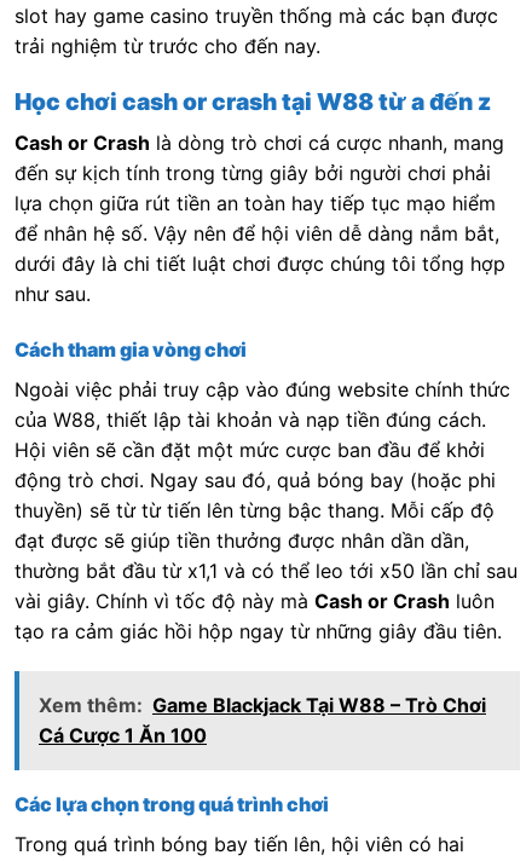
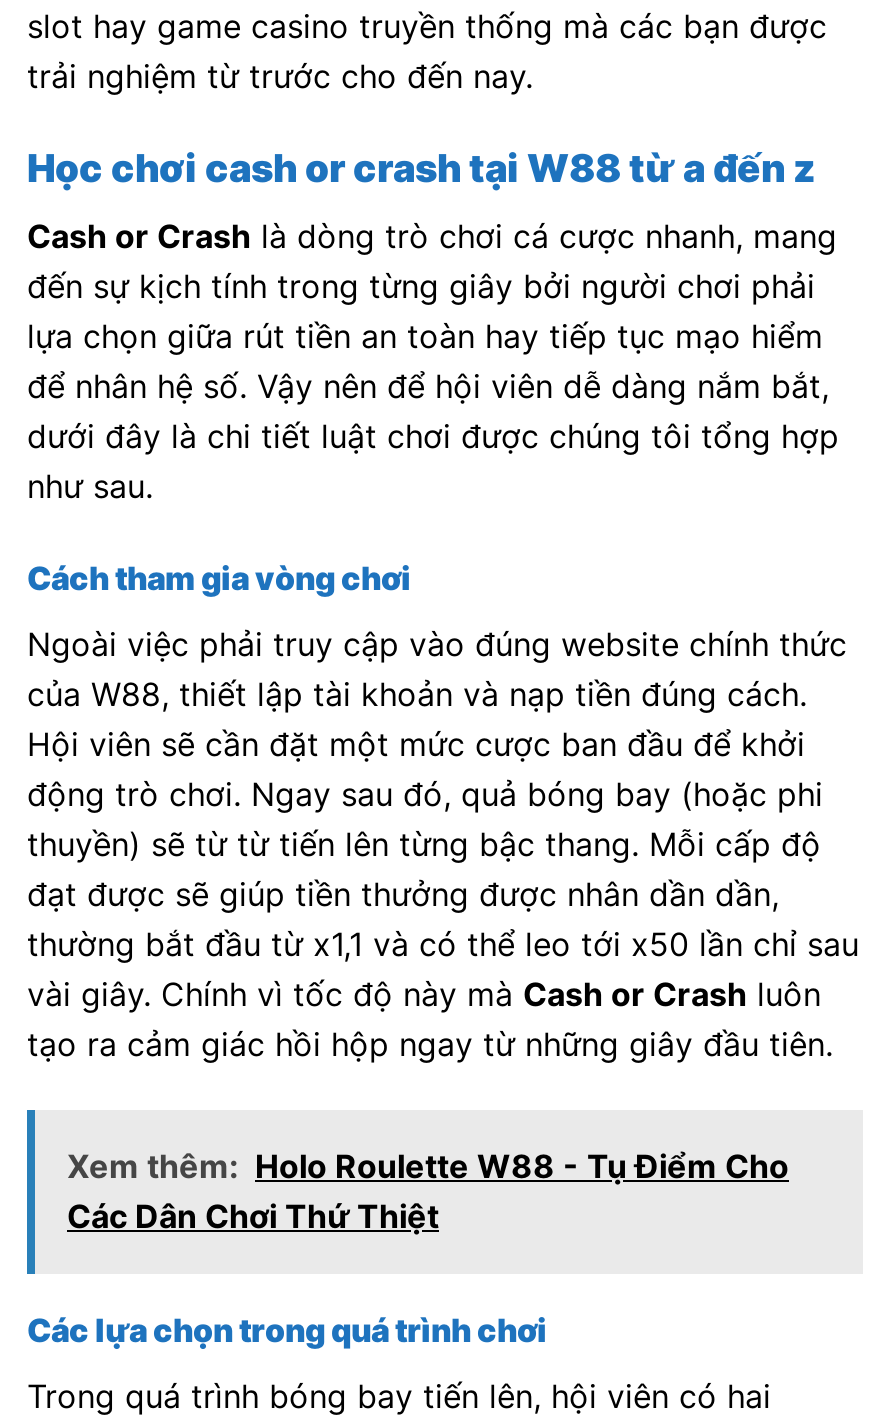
[39,693,486,748] Xem thêm: Game Blackjack Tại W88 – Trò Chơi | Cá Cược 1 Ăn 100 -> [67,1147,789,1237] Xem thêm: Holo Roulette W88 - Tụ Điểm Cho | Các Dân Chơi Thứ Thiệt

